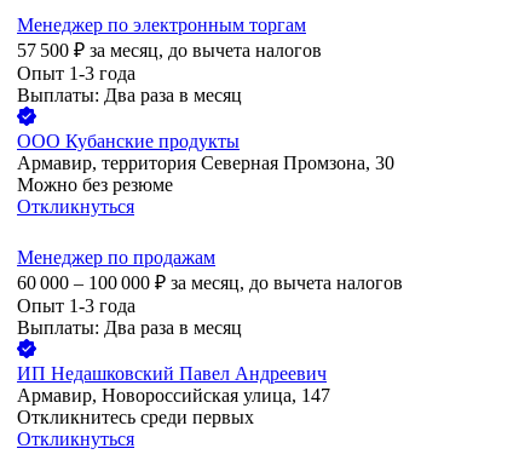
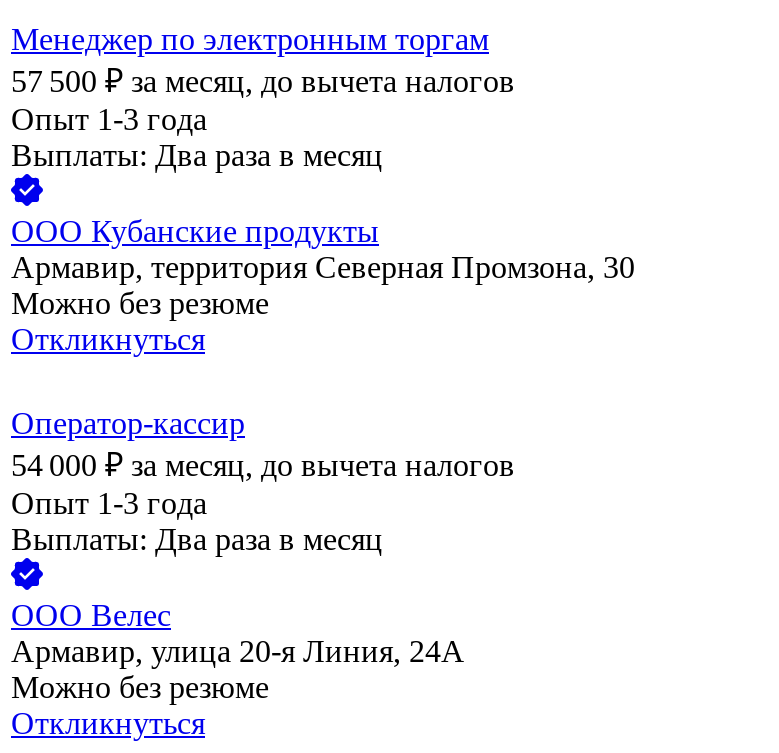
[17,247,403,293] Менеджер по продажам | 60 000 – 100 000 ₽ за месяц, до вычета налогов -> [11,407,515,483] Оператор-кассир | 54 000 ₽ за месяц, до вычета налогов
[17,364,330,428] ИП Недашковский Павел Андреевич | Армавир, Новороссийская улица, 147 | Откликнитесь среди первых -> [11,599,465,705] ООО Велес | Армавир, улица 20-я Линия, 24А | Можно без резюме

